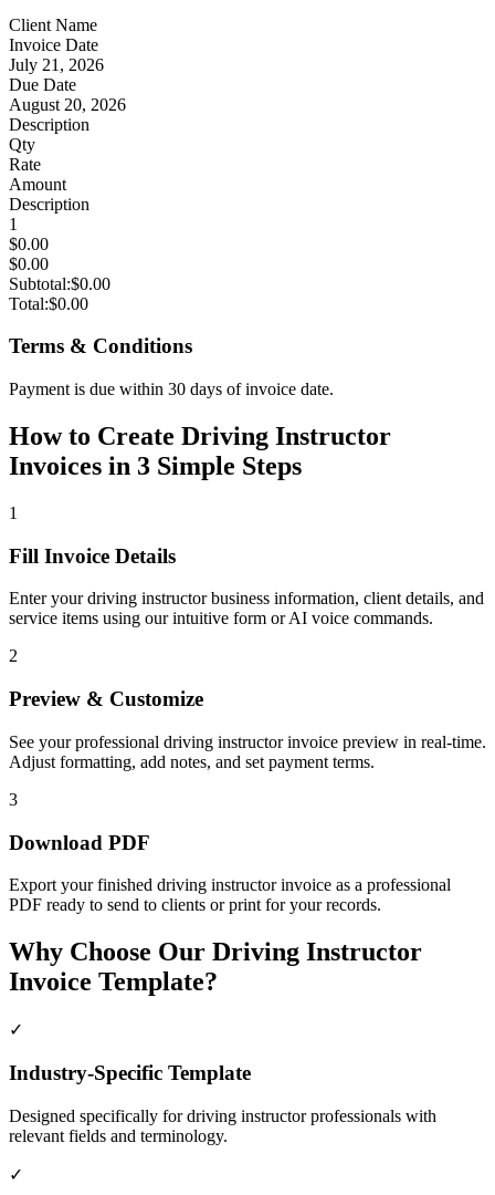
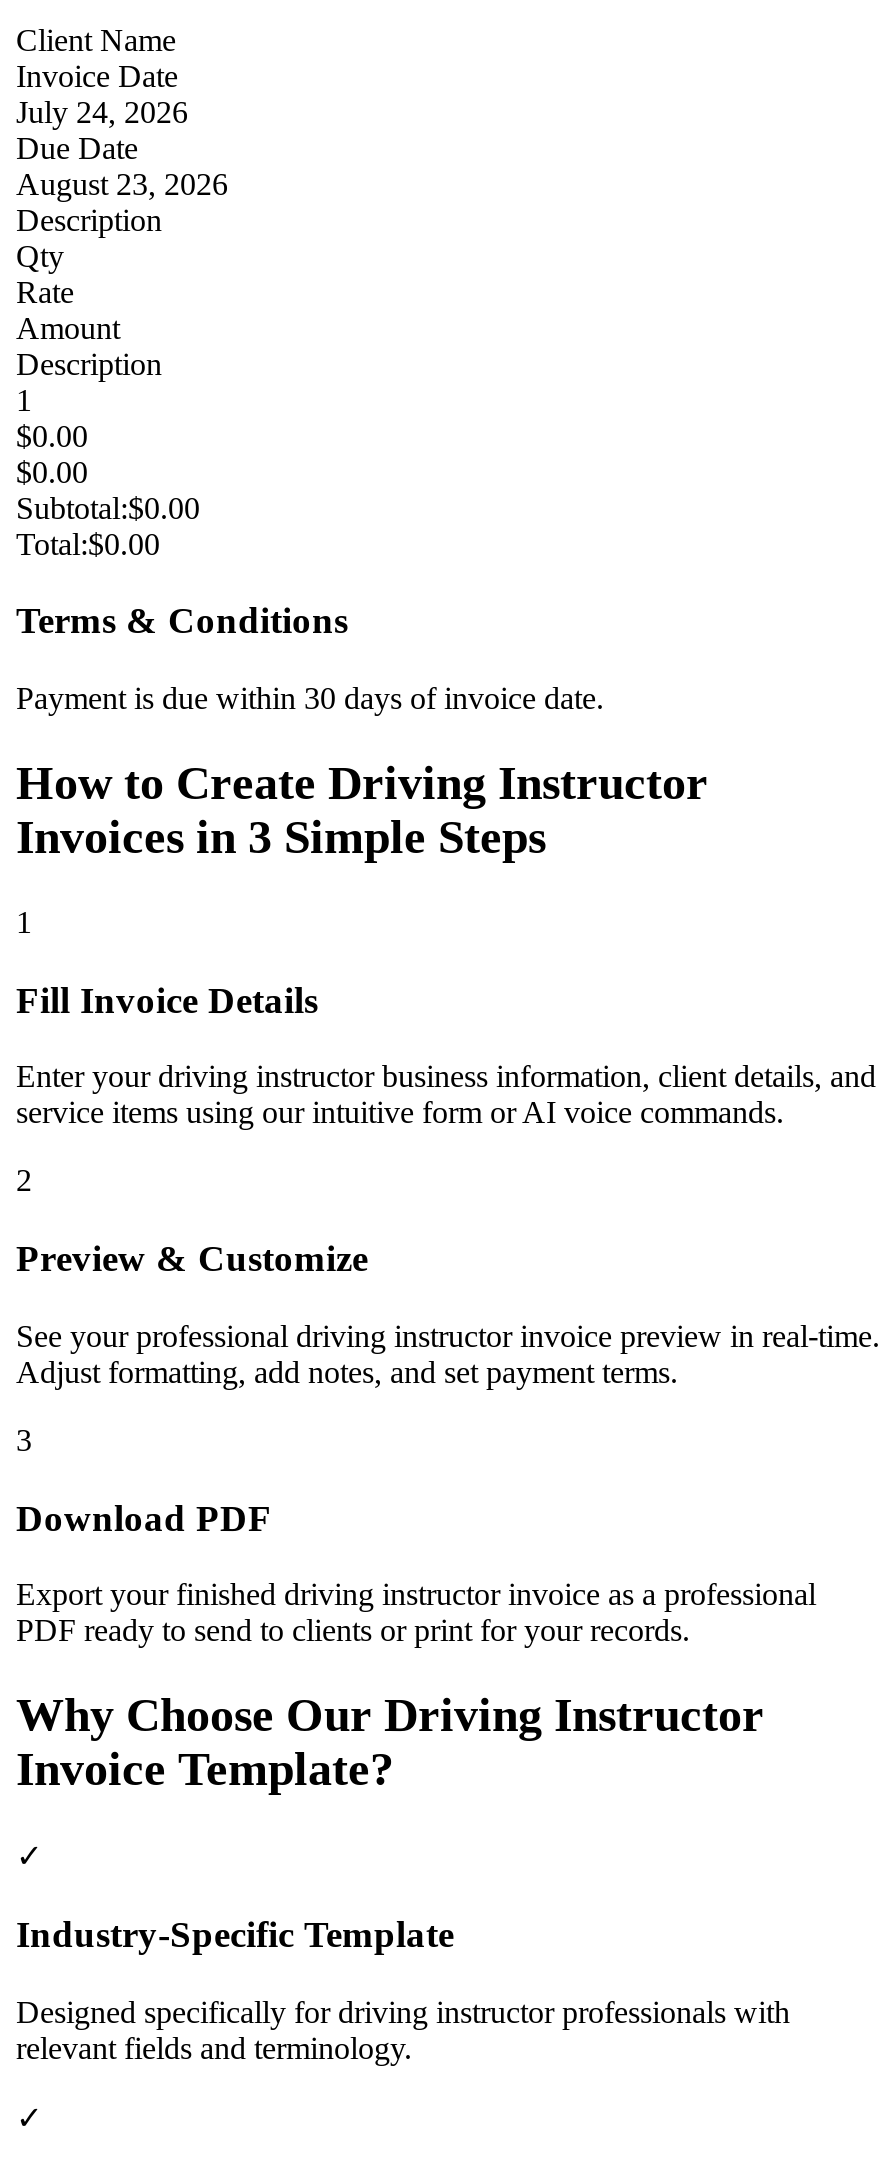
[9,55,104,74] July 21, 2026 -> [16,94,188,128] July 24, 2026
[9,95,126,114] August 20, 2026 -> [16,166,228,200] August 23, 2026

